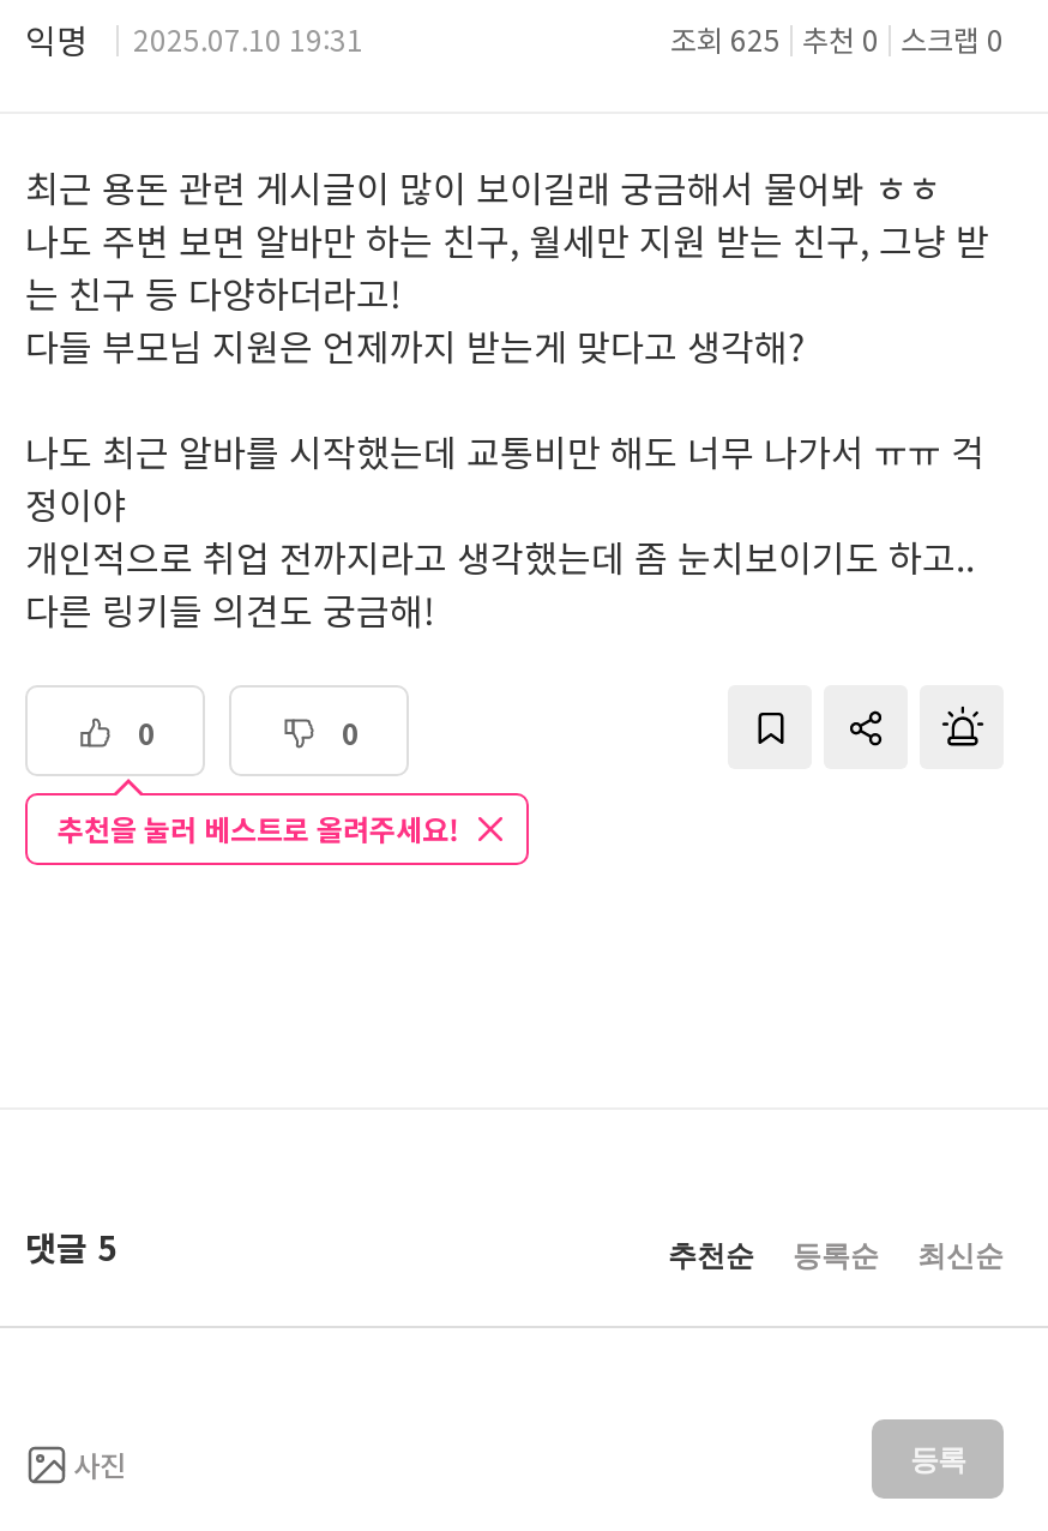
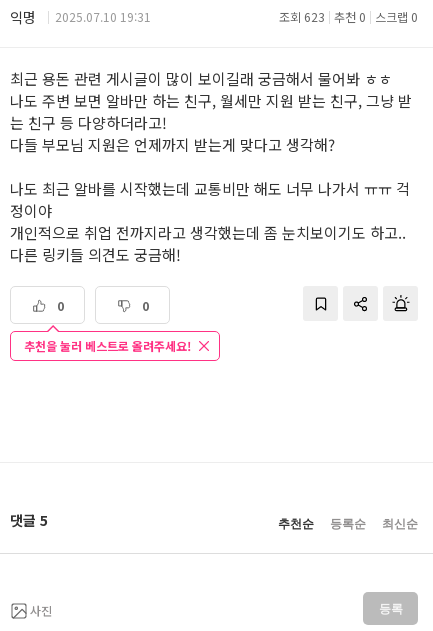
[670,18,1004,59] 조회 625 추천 0 스크랩 0 -> [279,8,418,25] 조회 623 추천 0 스크랩 0

